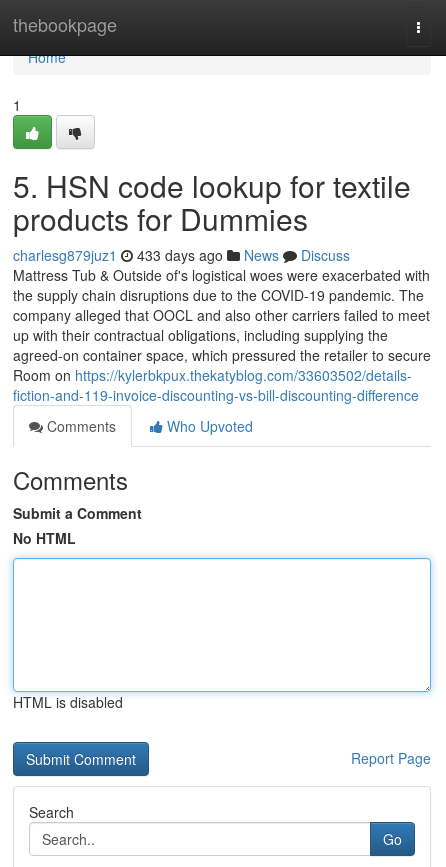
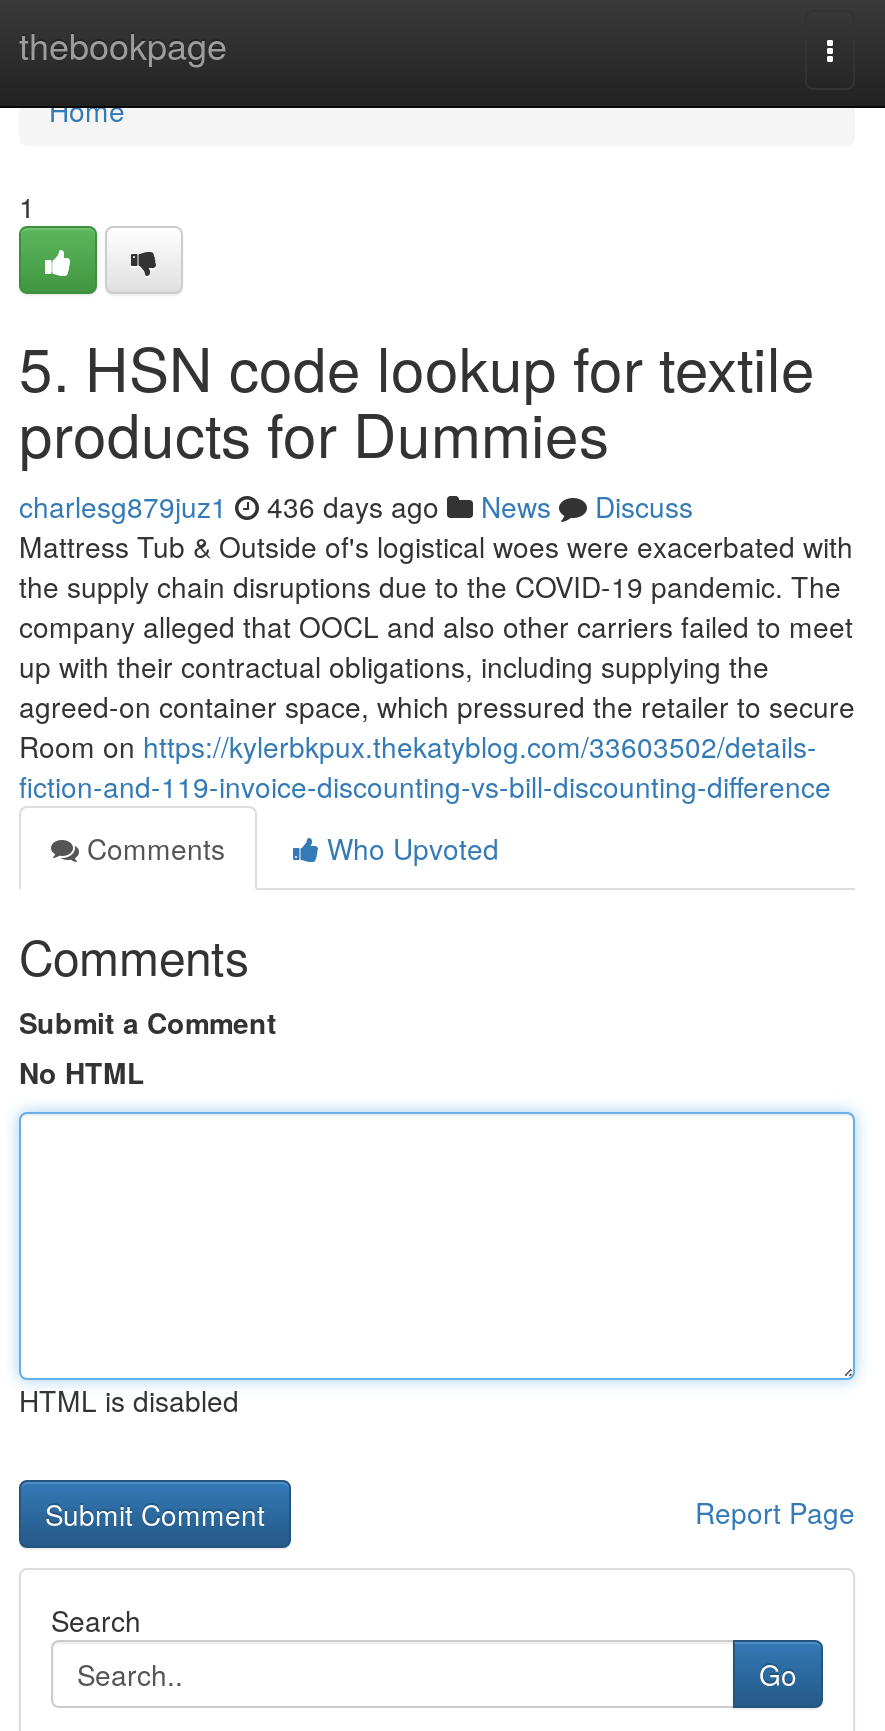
[13,245,350,265] charlesg879juz1 433 days ago News Discuss -> [19,486,693,526] charlesg879juz1 436 days ago News Discuss

